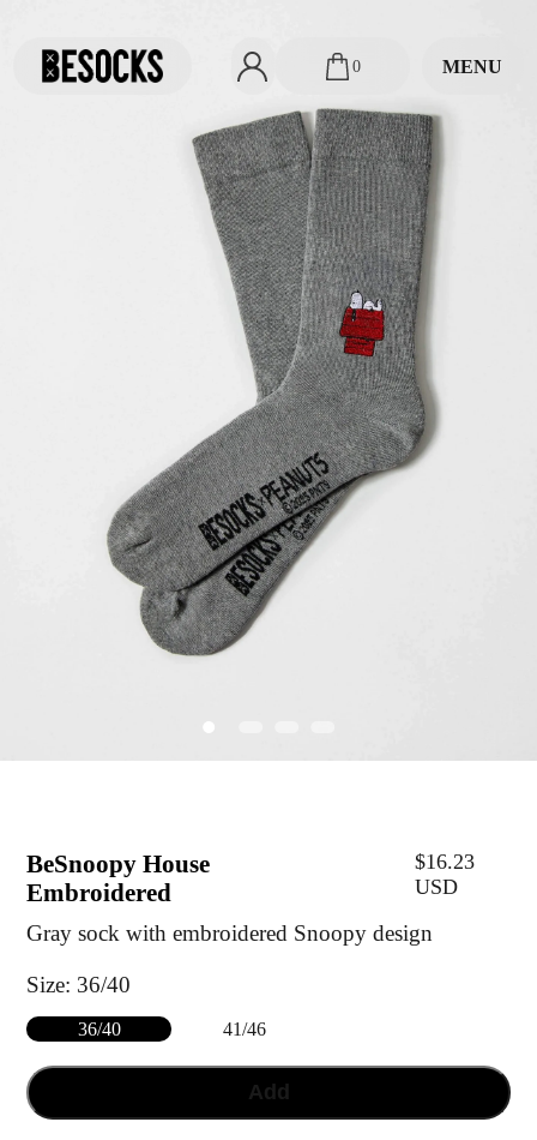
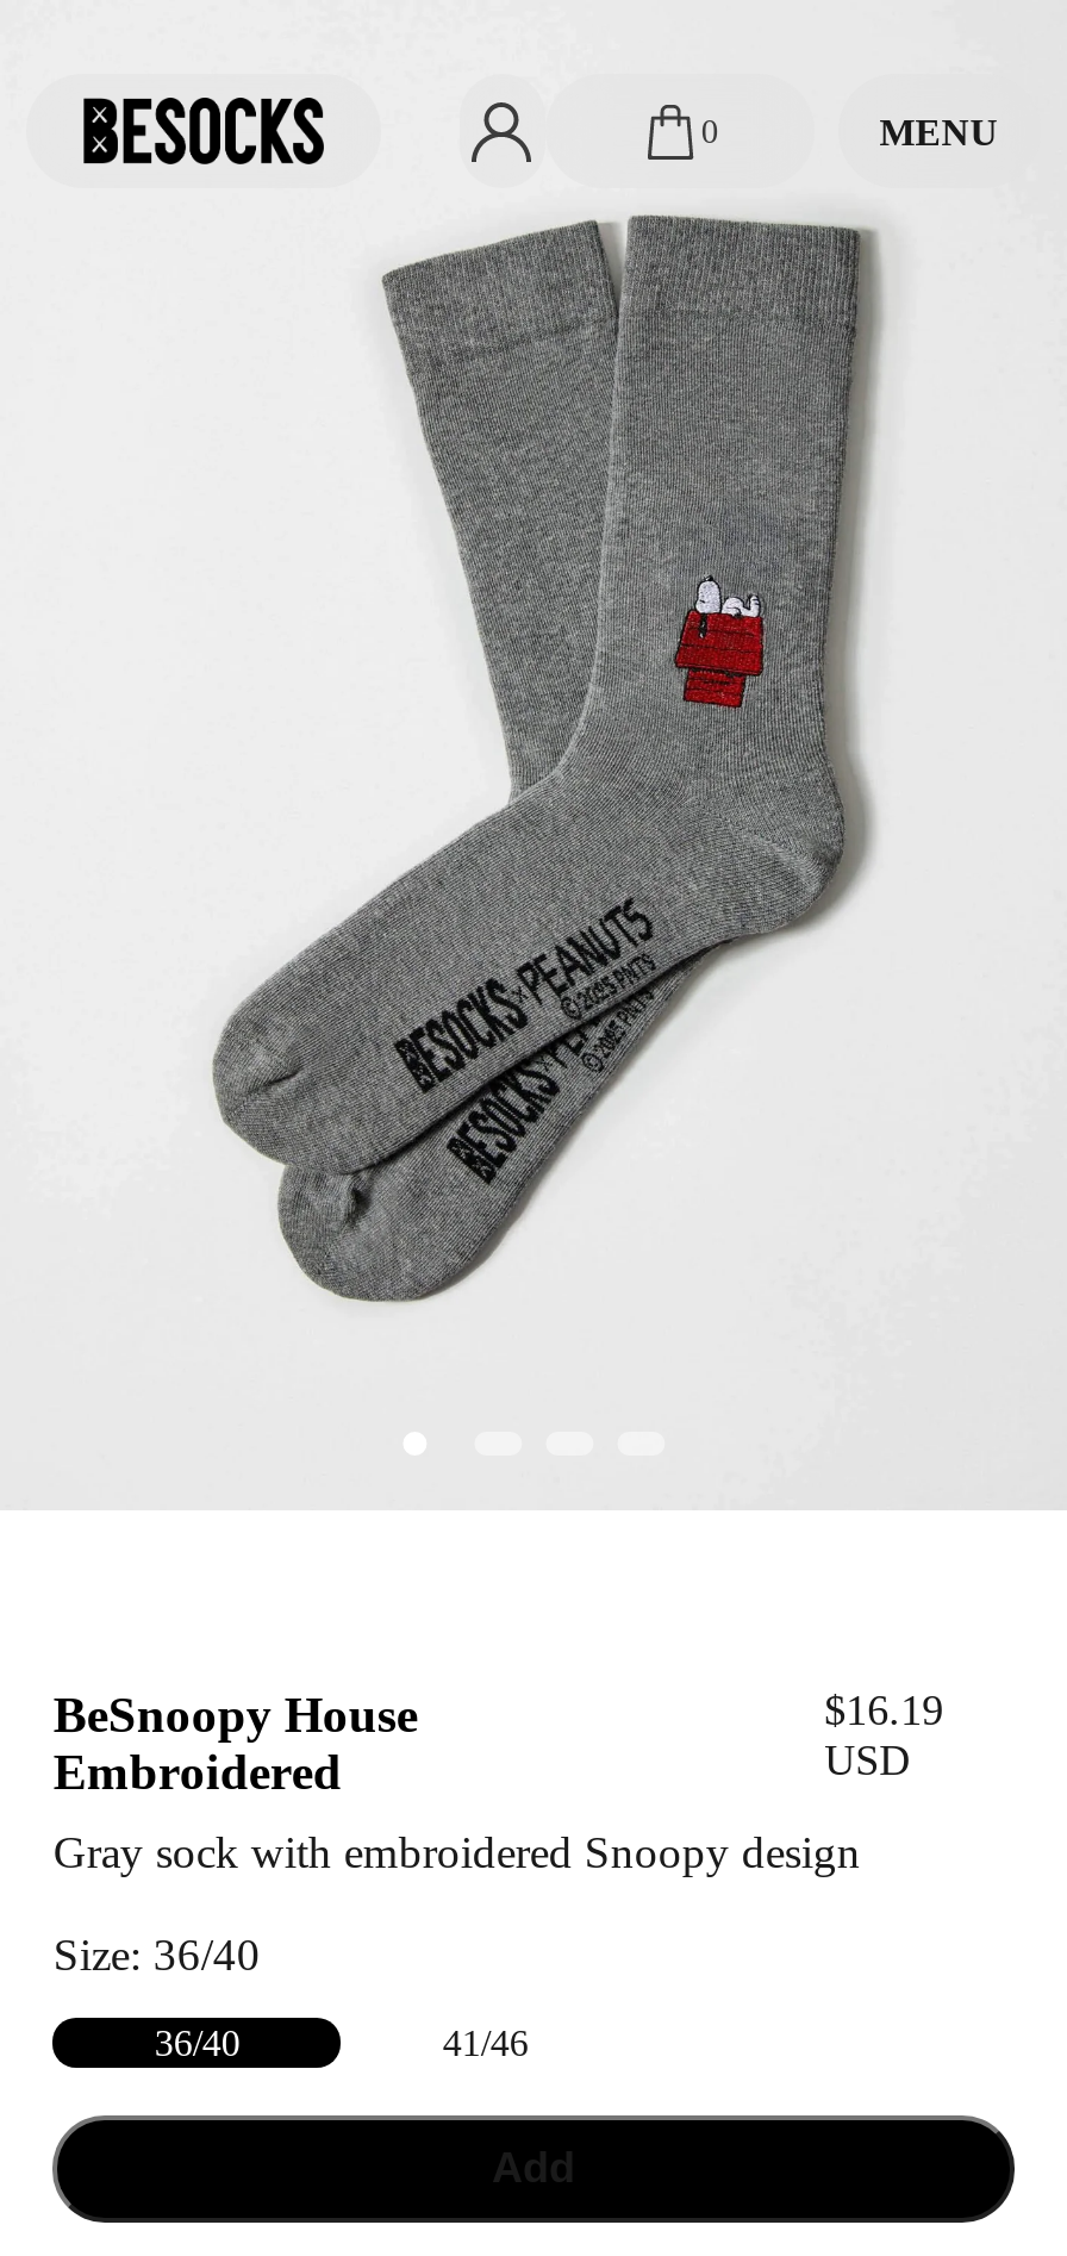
[415,850,475,874] $16.23 -> [824,1688,943,1735] $16.19

